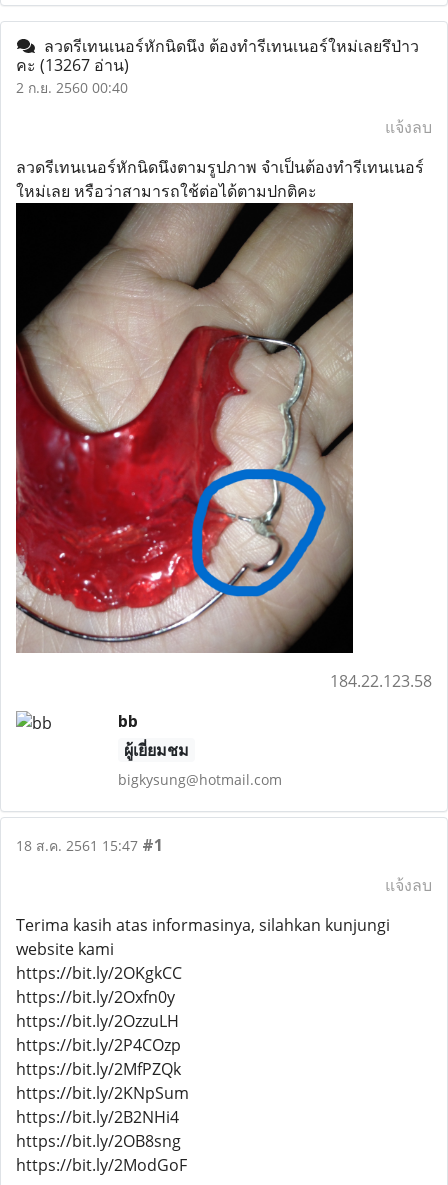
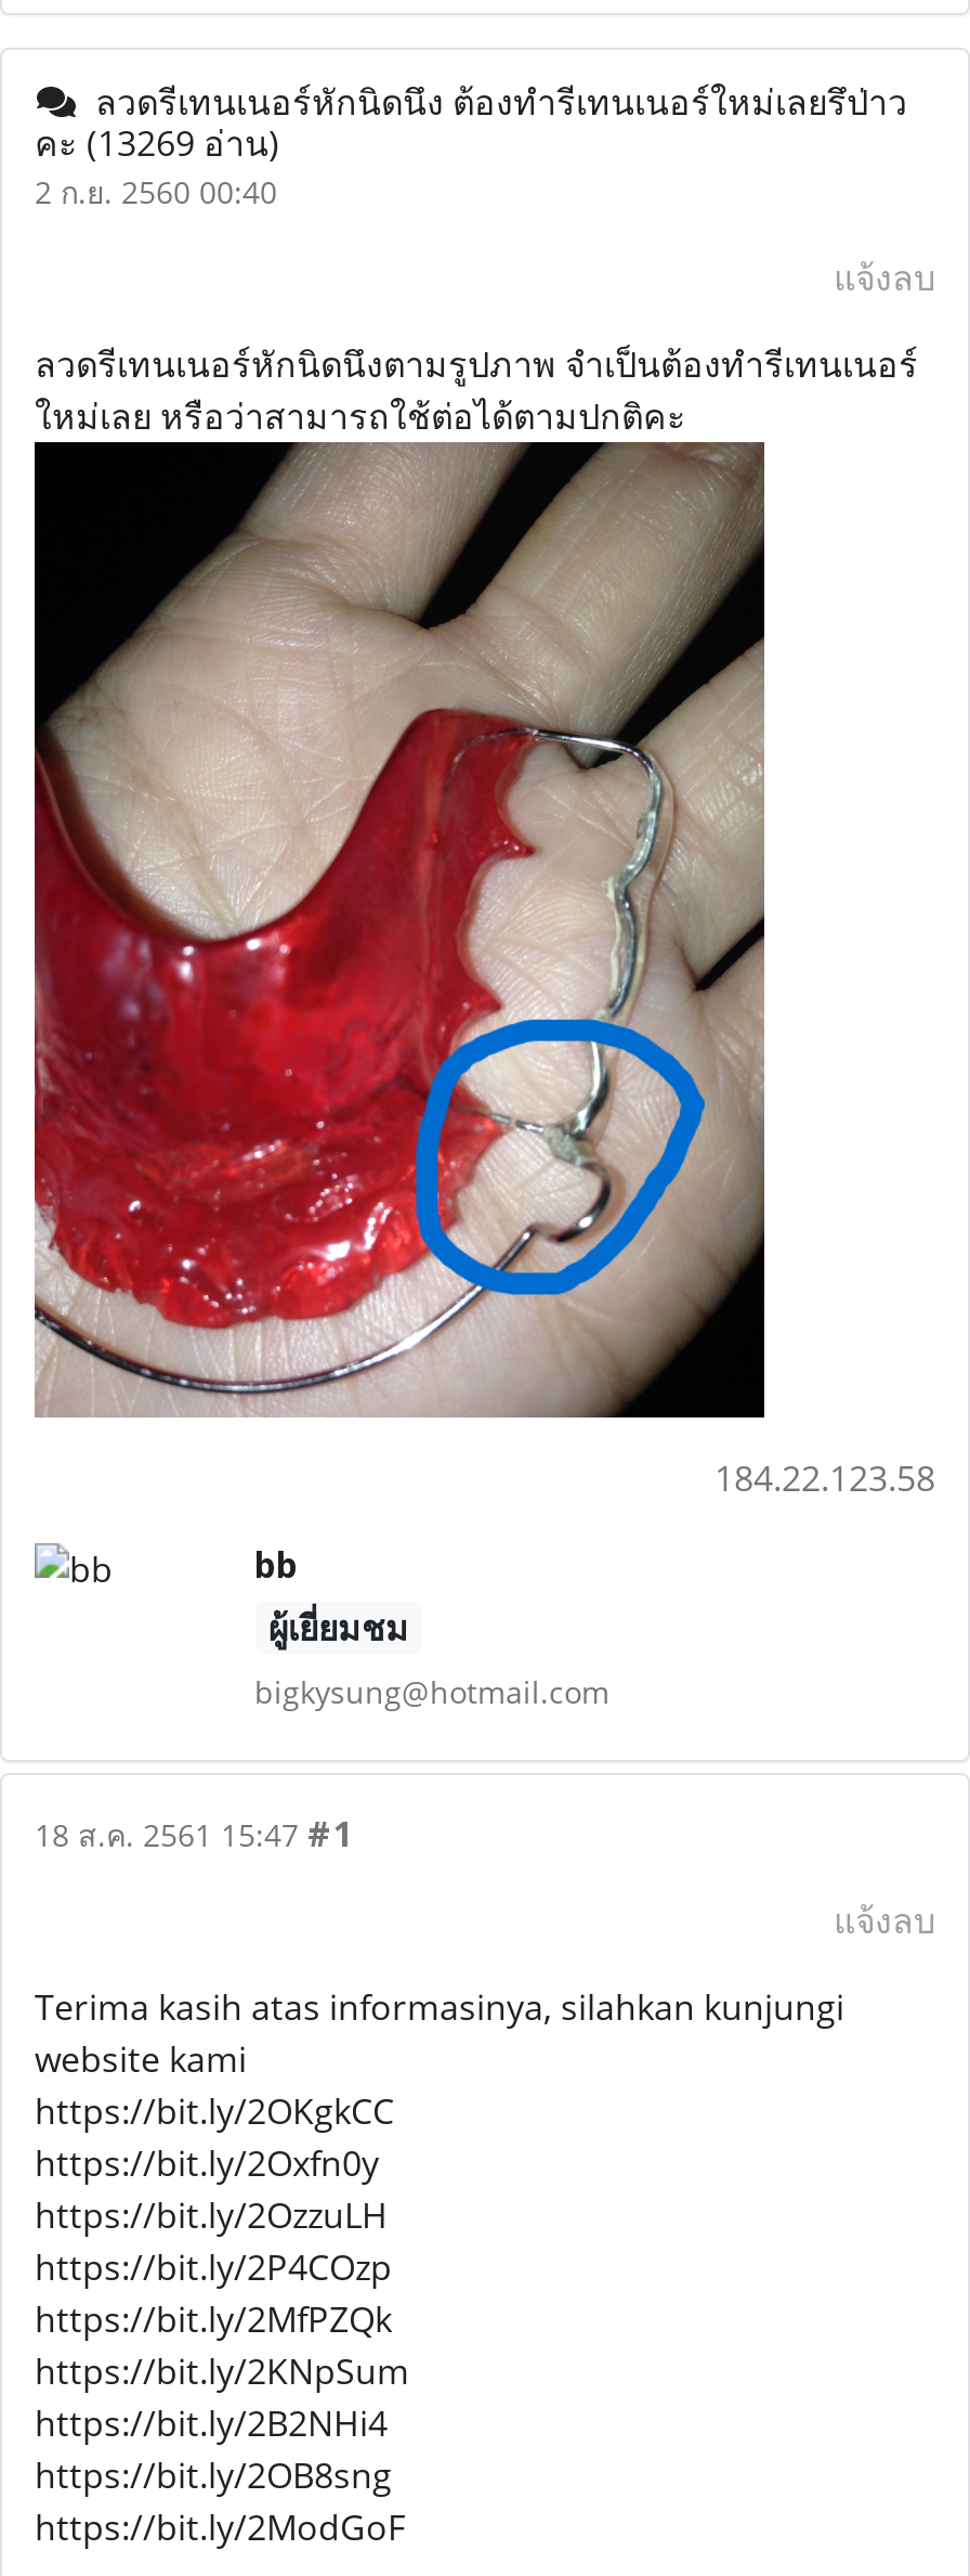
[16,54,129,76] คะ(13267 อ่าน) -> [35,119,279,167] คะ(13269 อ่าน)

